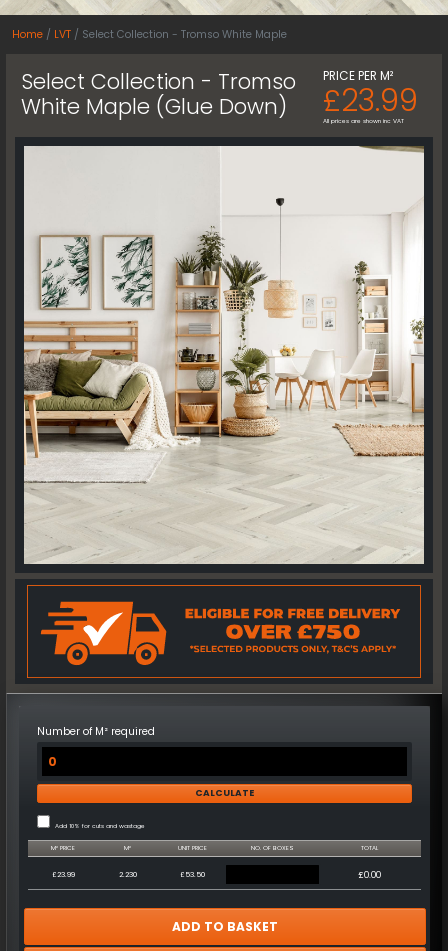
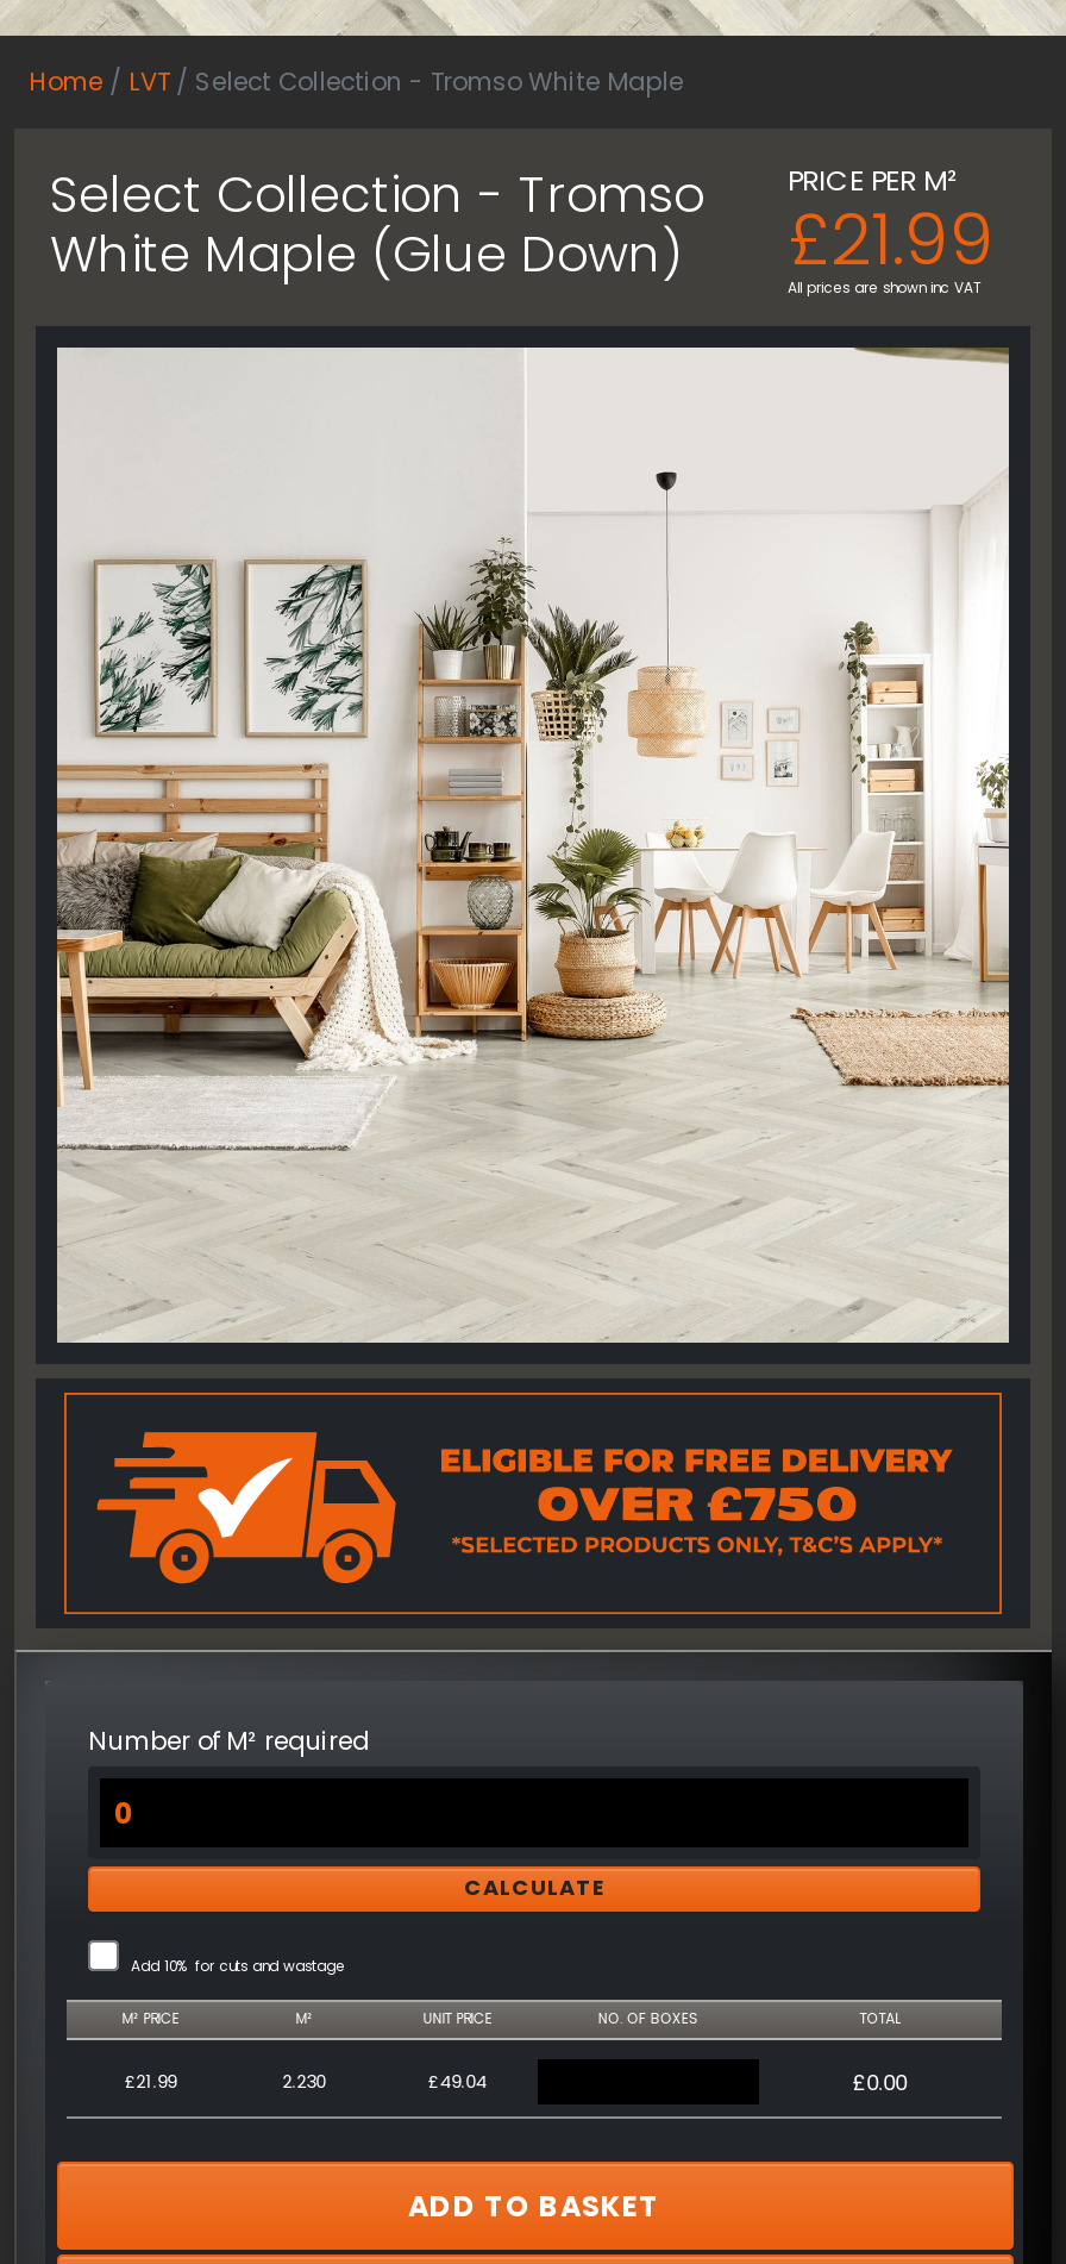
[323,80,418,121] £23.99 -> [788,190,995,287] £21.99
[52,869,75,880] £23.99 -> [124,2069,177,2095] £21.99
[180,869,205,880] £53.50 -> [428,2069,487,2095] £49.04

